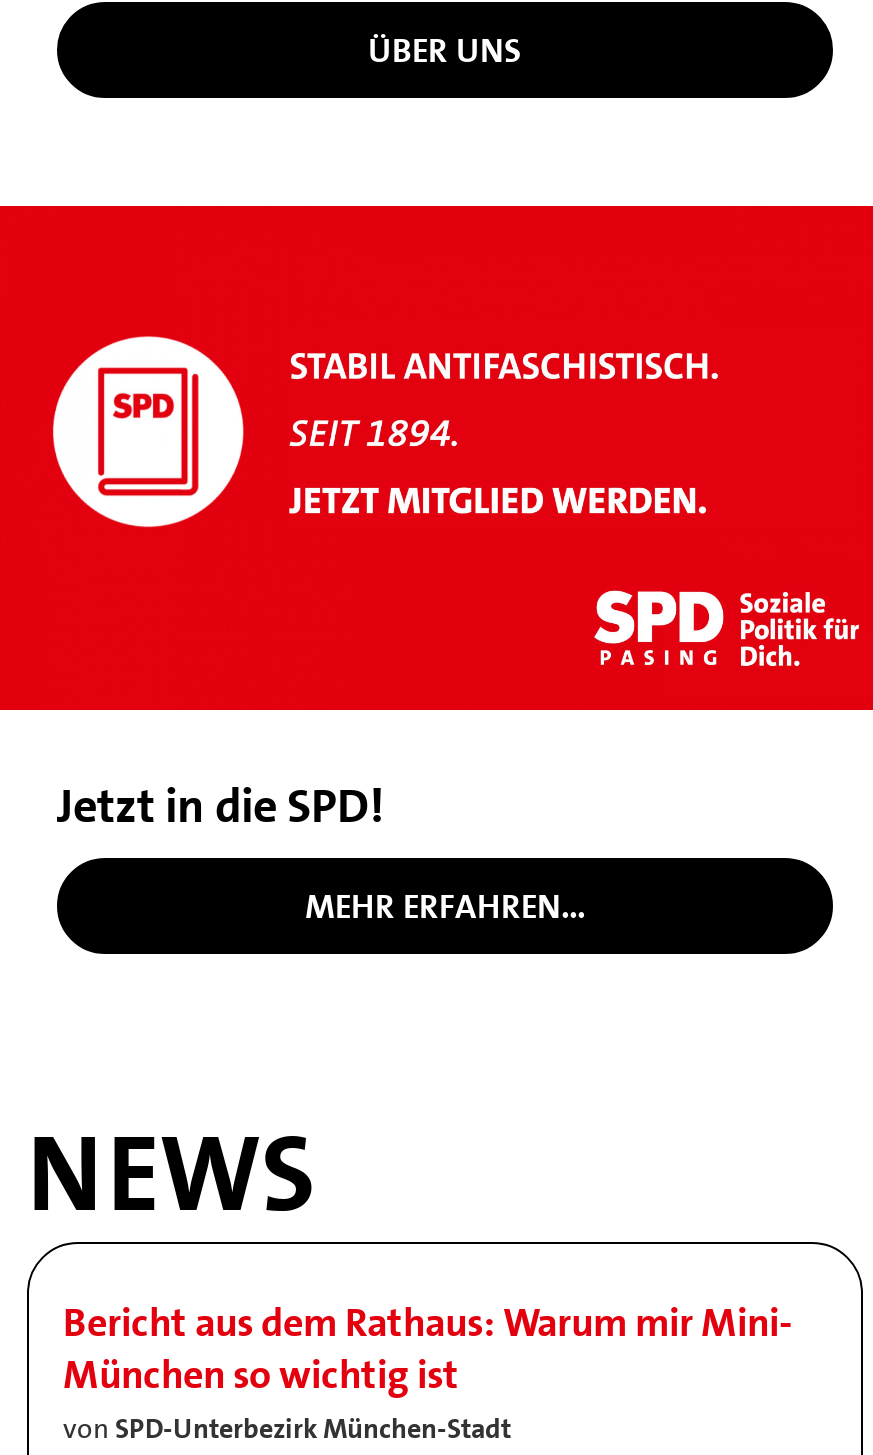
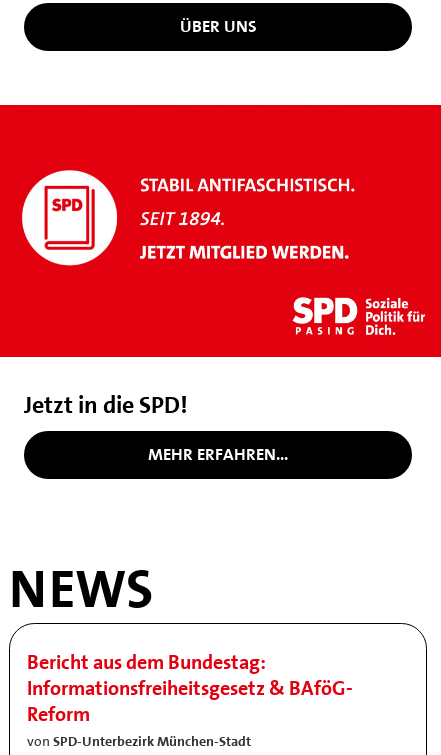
[63,1296,793,1400] Bericht aus dem Rathaus: Warum mir Mini- | München so wichtig ist -> [27,649,353,727] Bericht aus dem Bundestag: | Informationsfreiheitsgesetz & BAföG- | Reform

